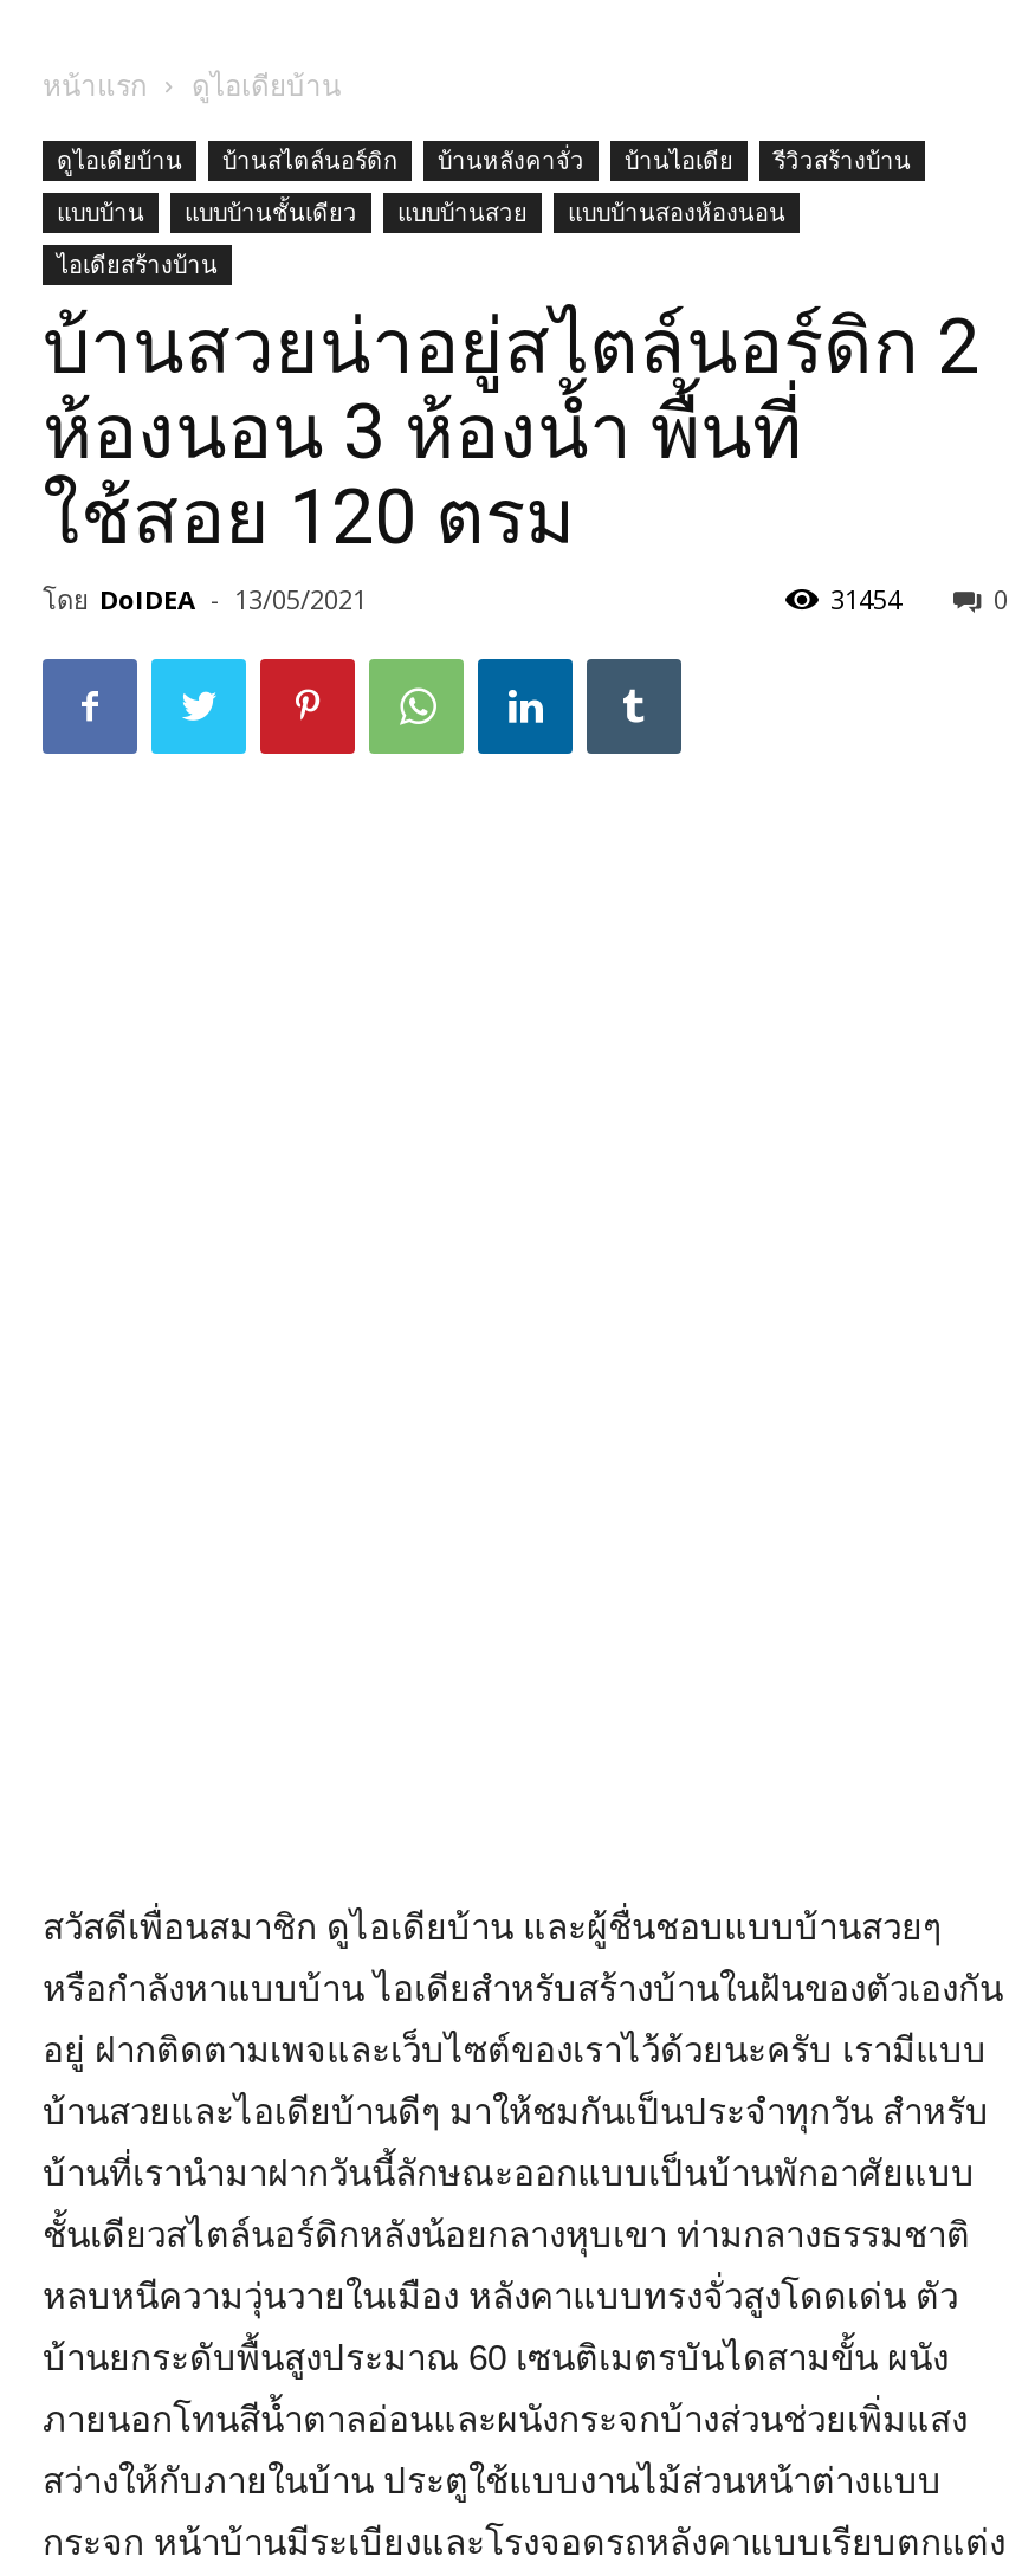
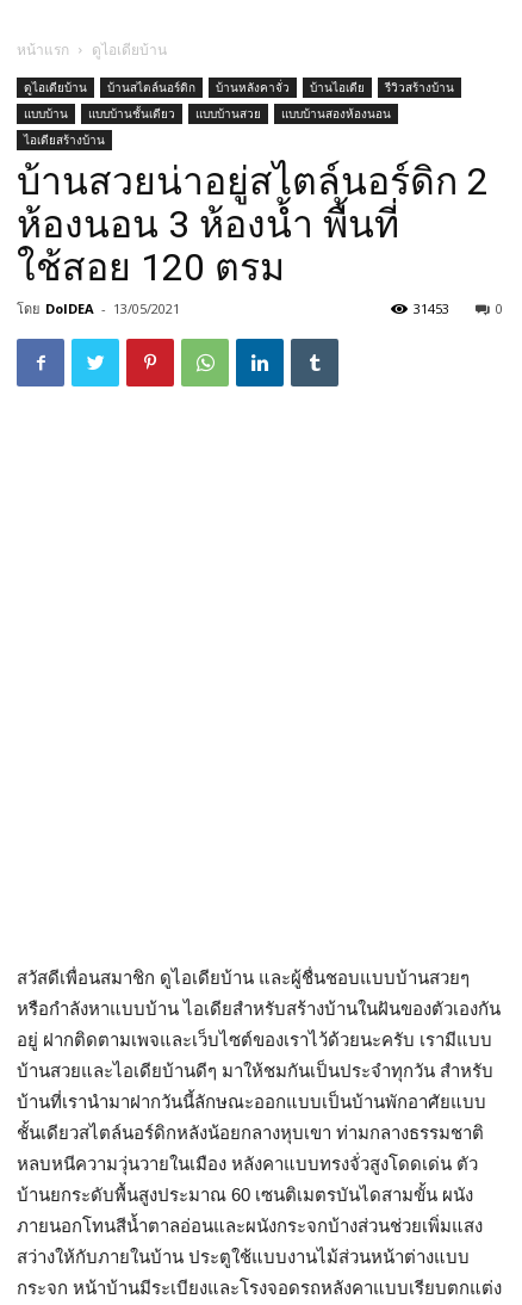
[830,581,901,616] 31454 -> [414,299,449,317] 31453

